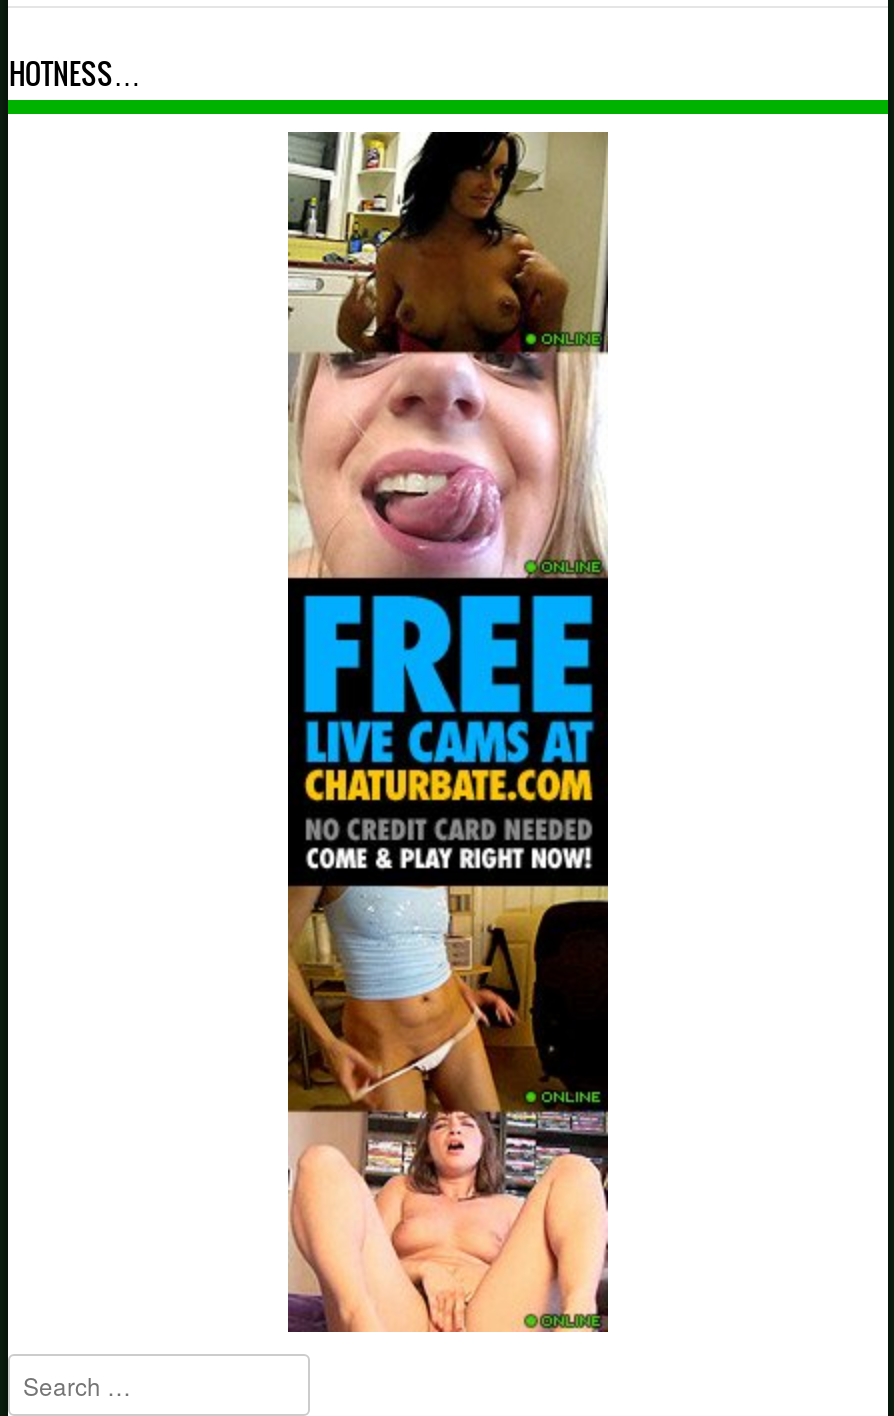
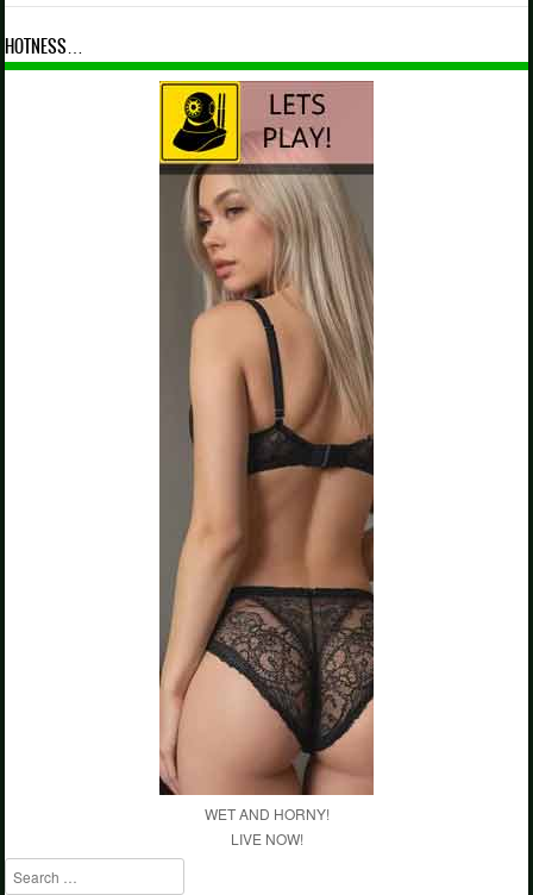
none -> [204,803,329,848] WET AND HORNY! | LIVE NOW!
[268,130,628,1334] [image] -> [158,80,375,796] [image]

